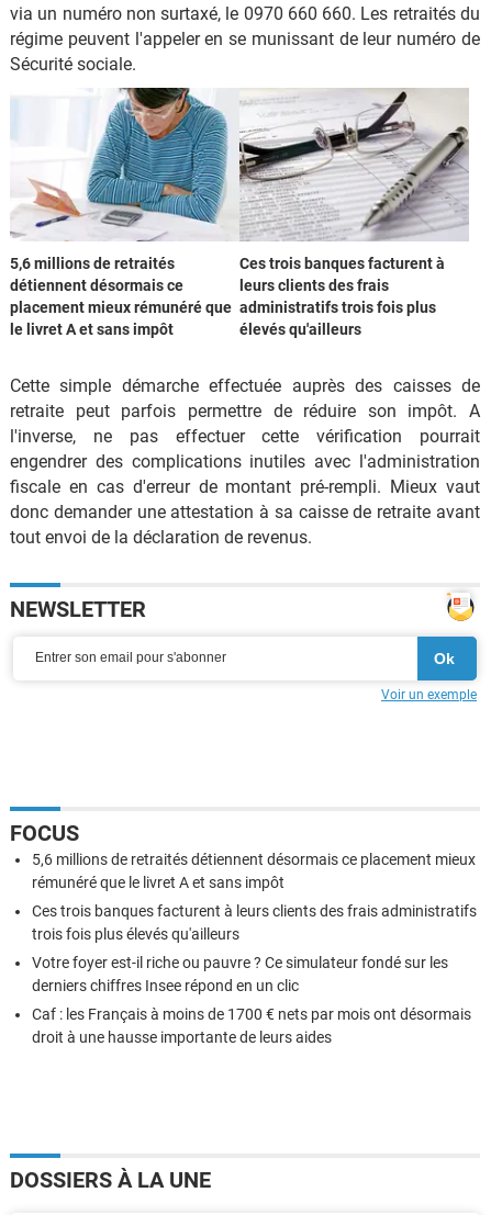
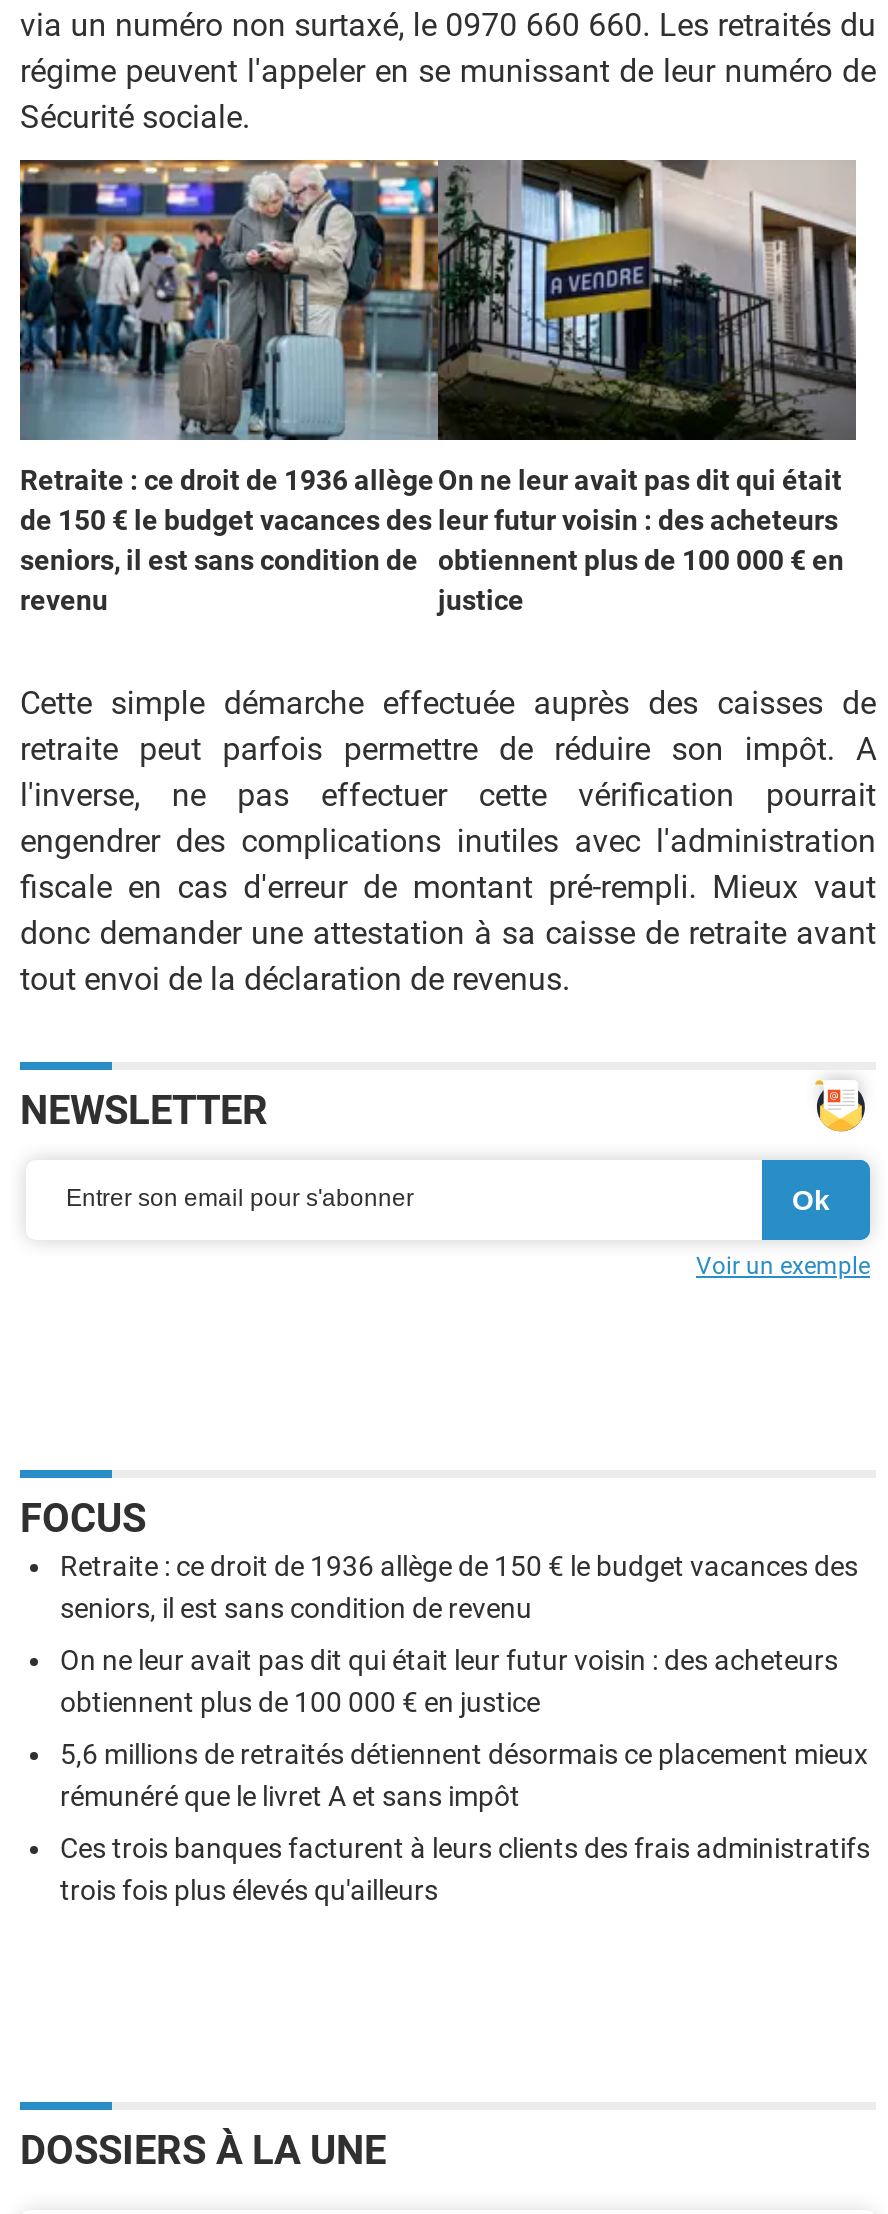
[10,87,469,338] [image] | 5,6 millions de retraités | détiennent désormais ce | placement mieux rémunéré que | le livret A et sans impôt -> [18,158,858,615] [image] | Retraite : ce droit de 1936 allège | de 150 € le budget vacances des | seniors, il est sans condition de | revenu
[239,254,445,338] Ces trois banques facturent à | leurs clients des frais | administratifs trois fois plus | élevés qu'ailleurs -> [438,463,844,615] On ne leur avait pas dit qui était | leur futur voisin : des acheteurs | obtiennent plus de 100 000 € en | justice
none -> [60,1549,858,1717] Retraite : ce droit de 1936 allège de 150 € le budget vacances des | seniors, il est sans condition de revenu | On ne leur avait pas dit qui était leur futur voisin : des acheteurs | obtiennent plus de 100 000 € en justice
moved [32,850,477,942] -> [60,1737,870,1905]: 5,6 millions de retraités détiennent désormais ce placement mieux | rémunéré que le livret A et sans impôt | Ces trois banques facturent à leurs clients des frais administratifs | trois fois plus élevés qu'ailleurs
[32,953,471,1046] Votre foyer est-il riche ou pauvre ? Ce simulateur fondé sur les | derniers chiffres Insee répond en un clic | Caf : les Français à moins de 1700 € nets par mois ont désormais | droit à une hausse importante de leurs aides -> none

